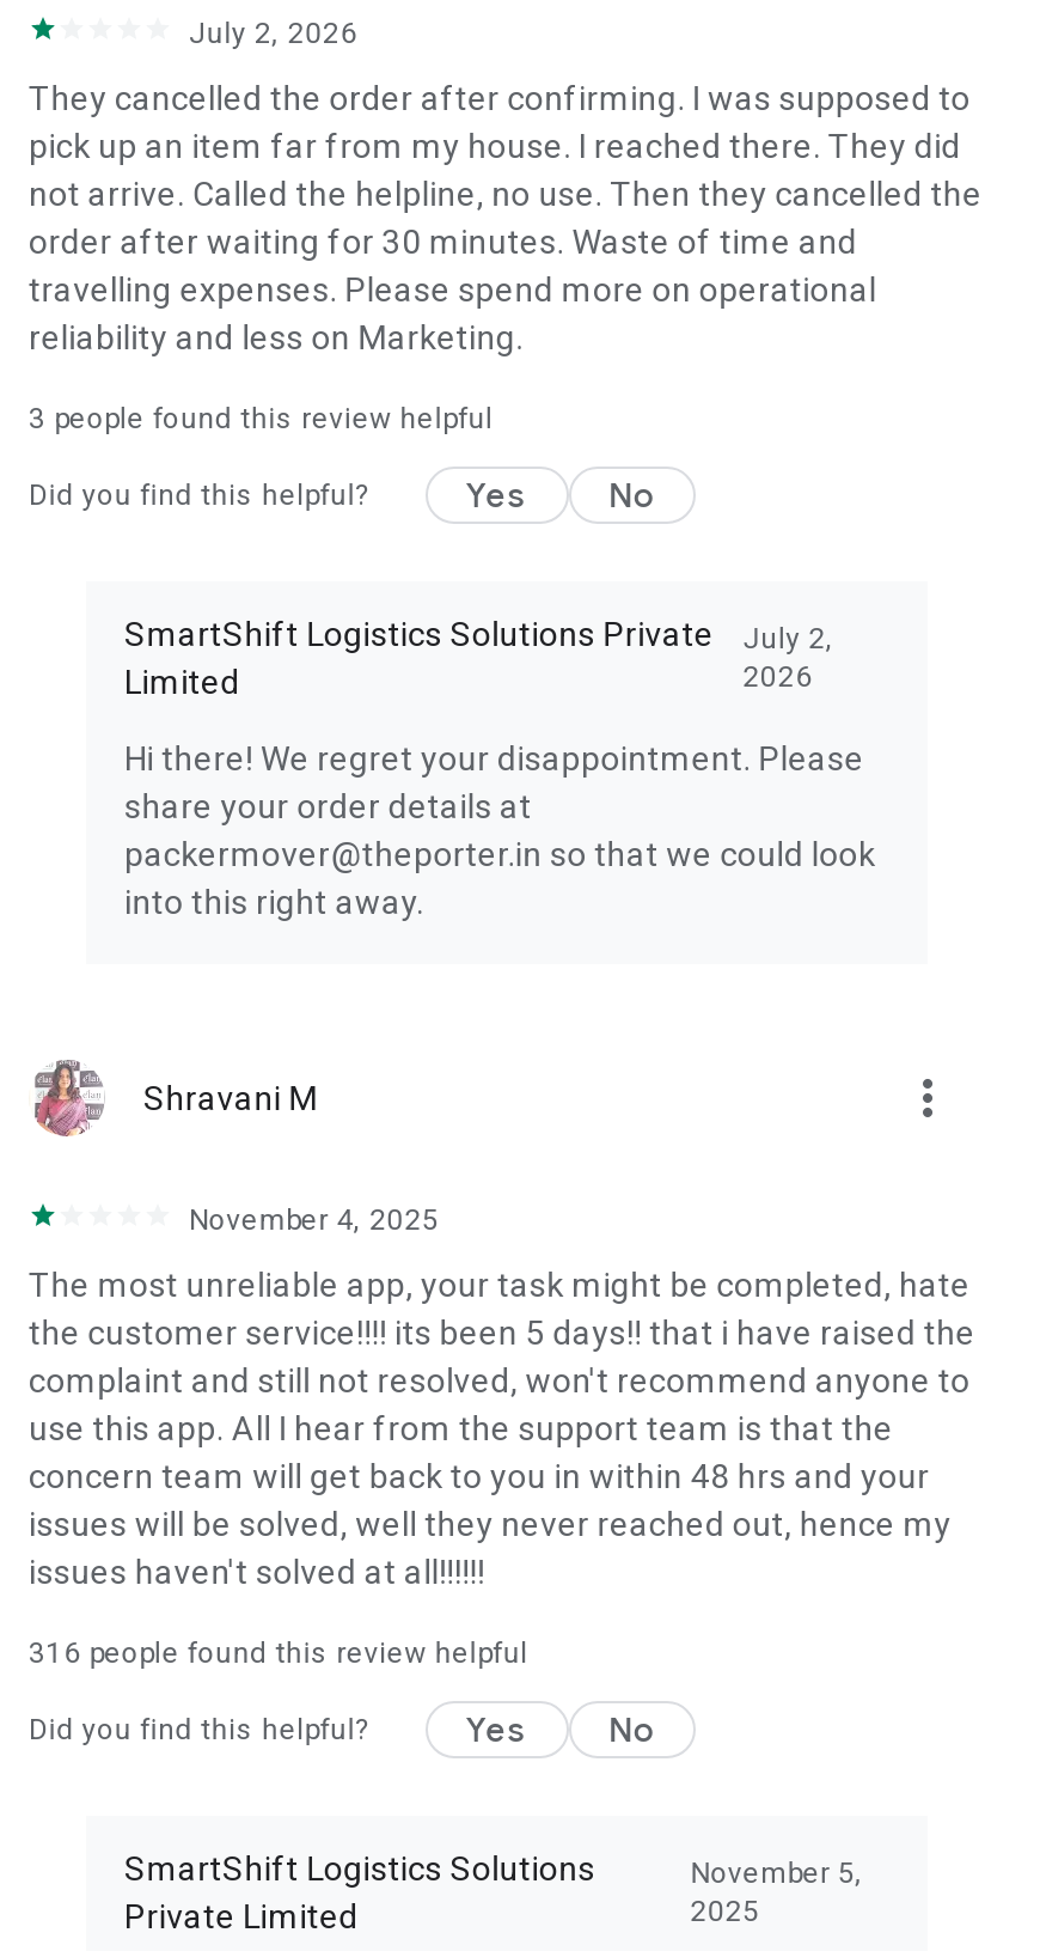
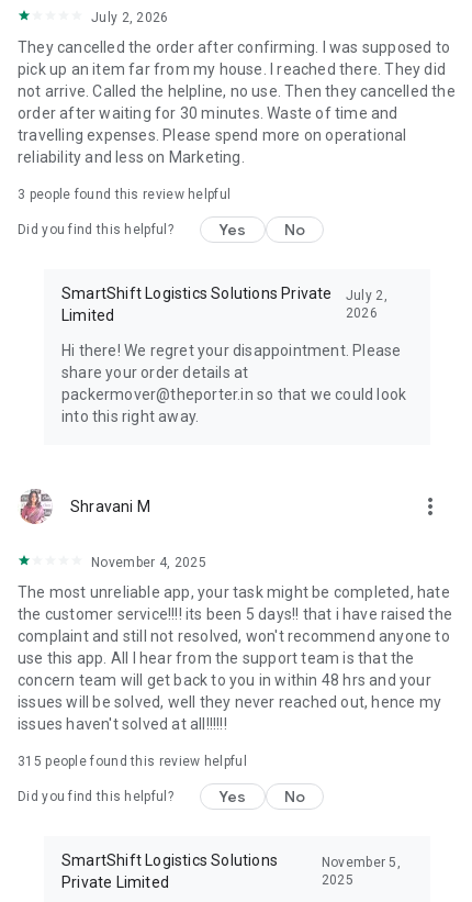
[29,1636,528,1670] 316 people found this review helpful -> [18,754,247,769] 315 people found this review helpful

